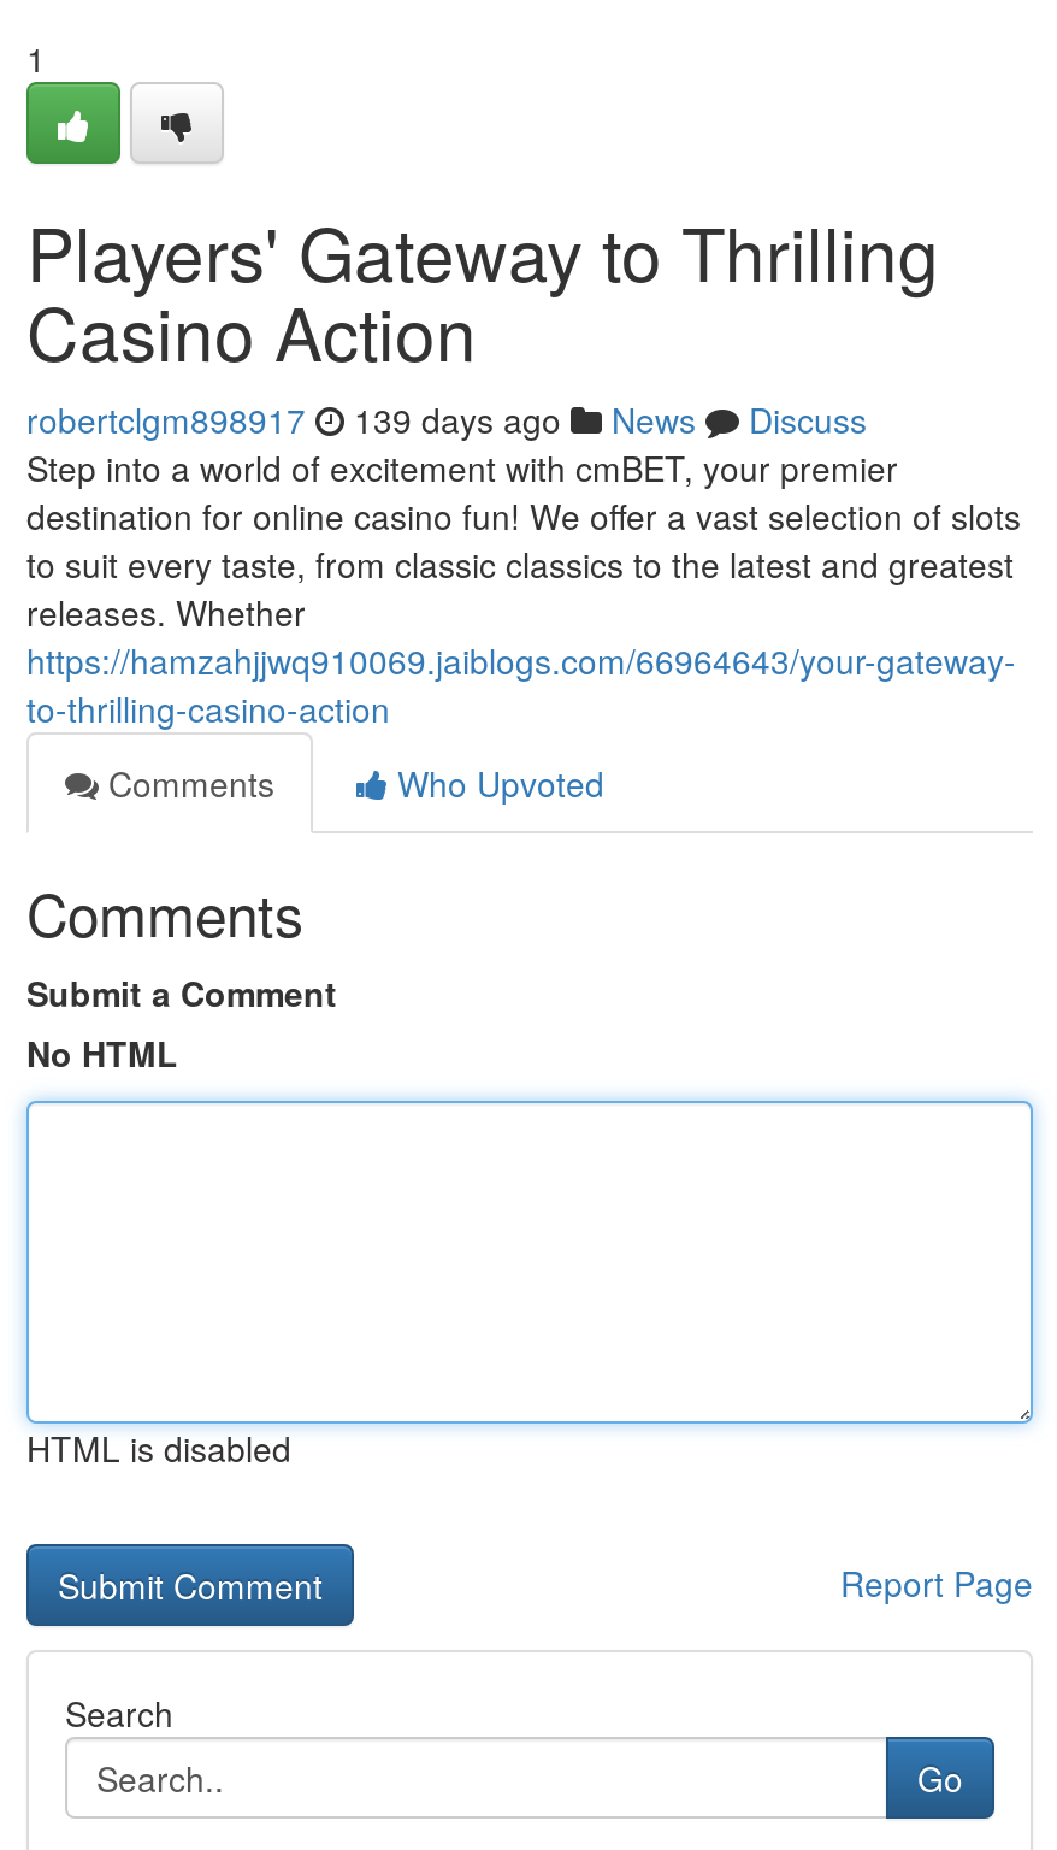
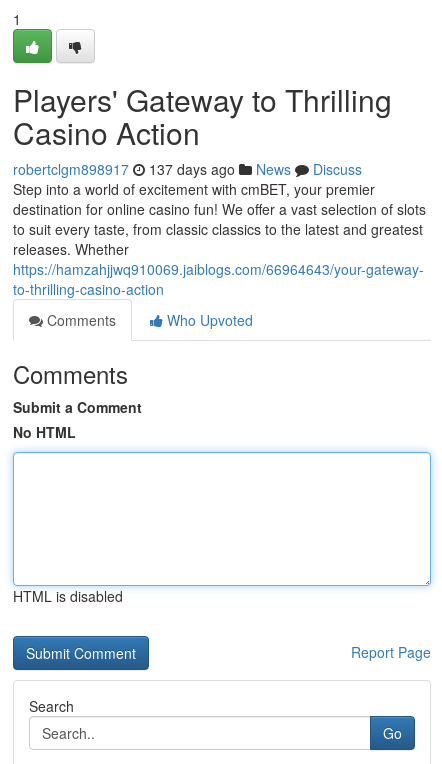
[26,395,867,443] robertclgm898917 139 days ago News Discuss -> [13,159,362,179] robertclgm898917 137 days ago News Discuss

